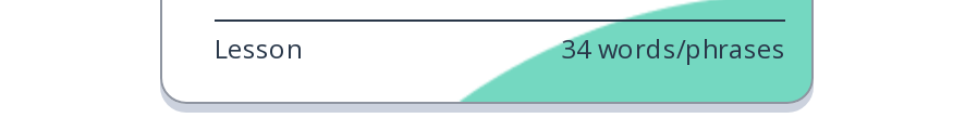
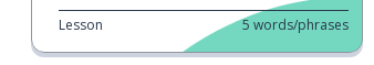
[561,30,785,67] 34 words/phrases -> [242,15,349,34] 5 words/phrases

